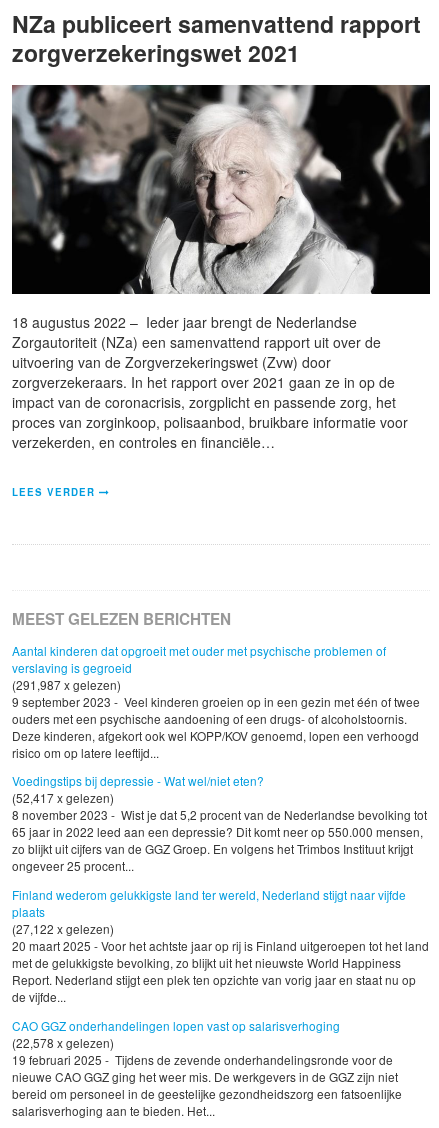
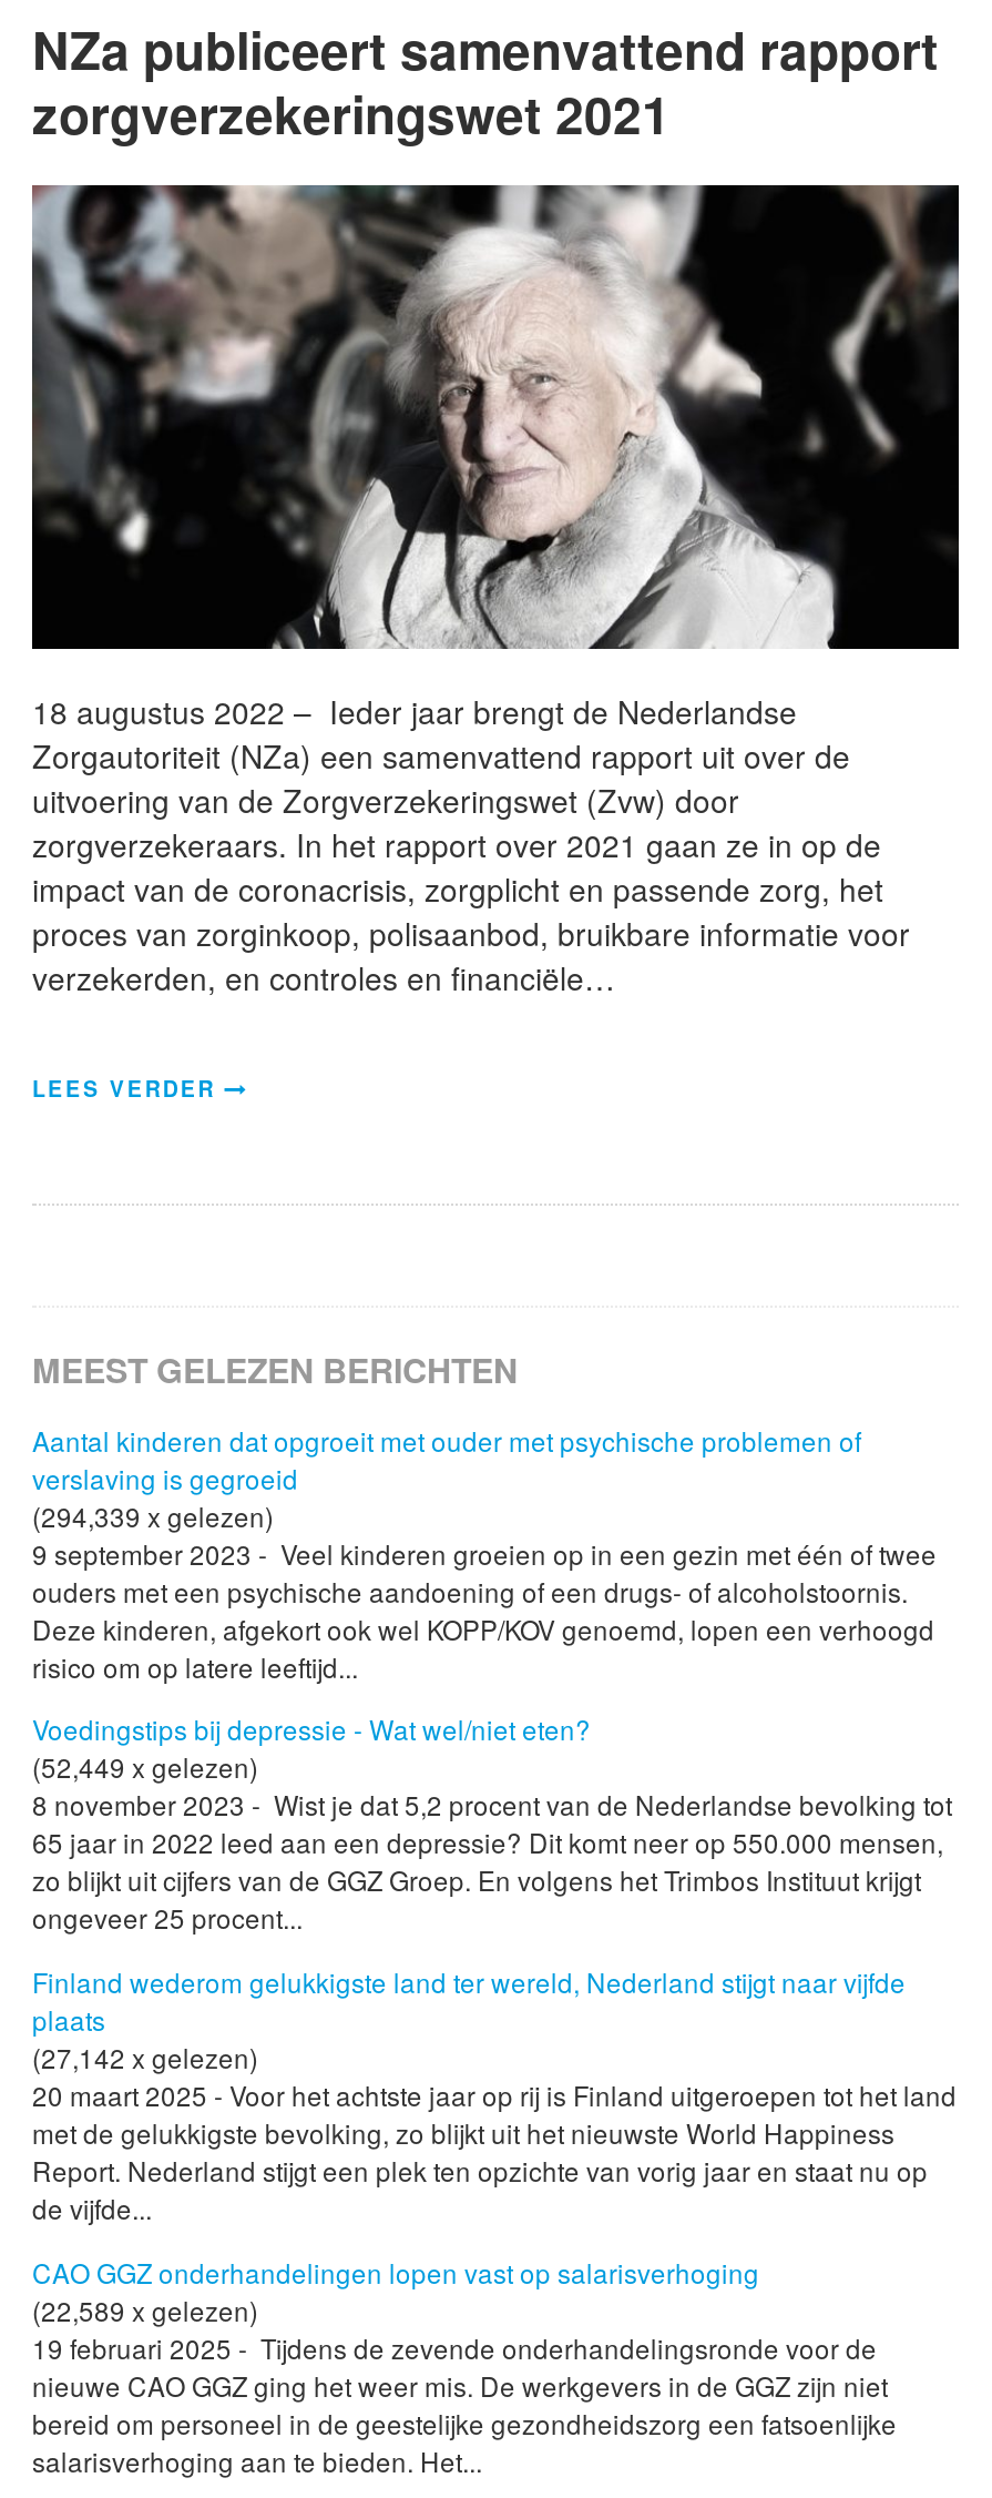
[12,675,121,692] (291,987 x gelezen) -> [32,1495,274,1533] (294,339 x gelezen)
[12,789,114,806] (52,417 x gelezen) -> [32,1748,258,1786] (52,449 x gelezen)
[12,920,114,937] (27,122 x gelezen) -> [32,2038,258,2076] (27,142 x gelezen)
[12,1034,114,1051] (22,578 x gelezen) -> [32,2291,258,2329] (22,589 x gelezen)

